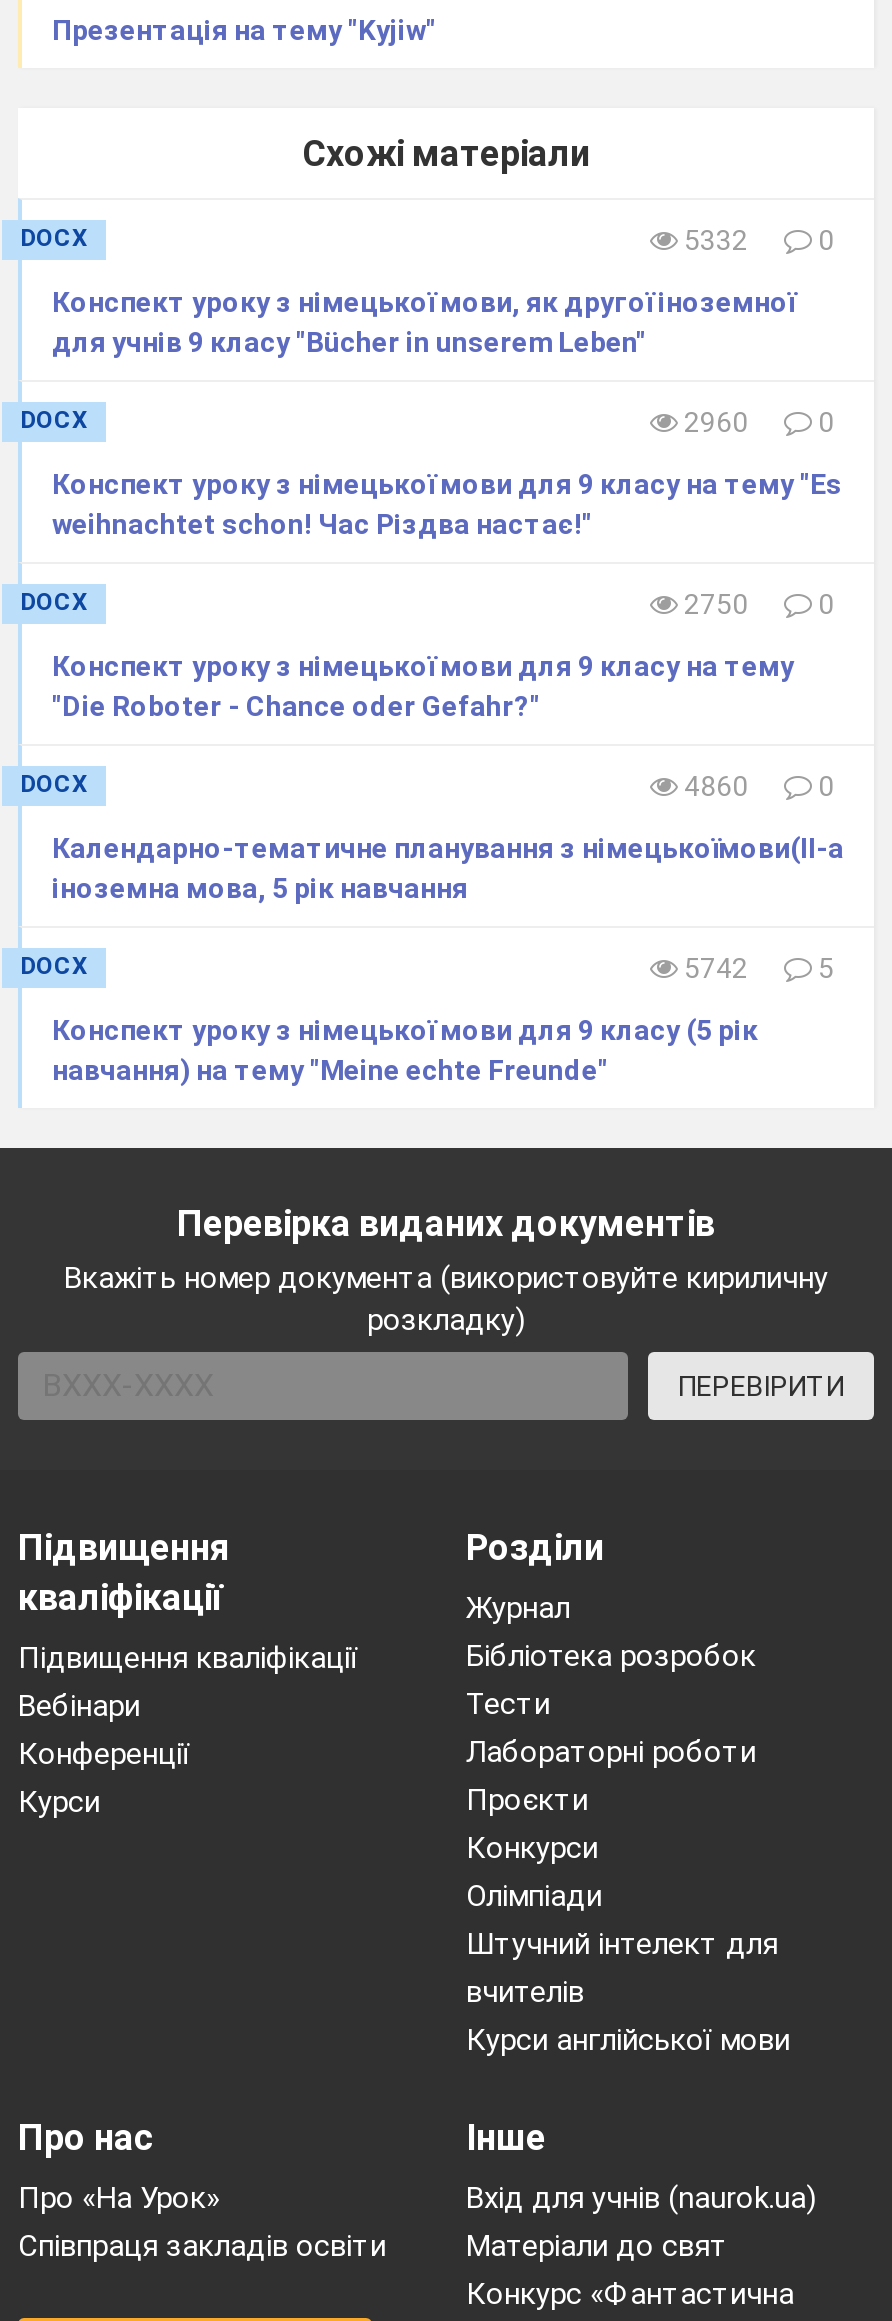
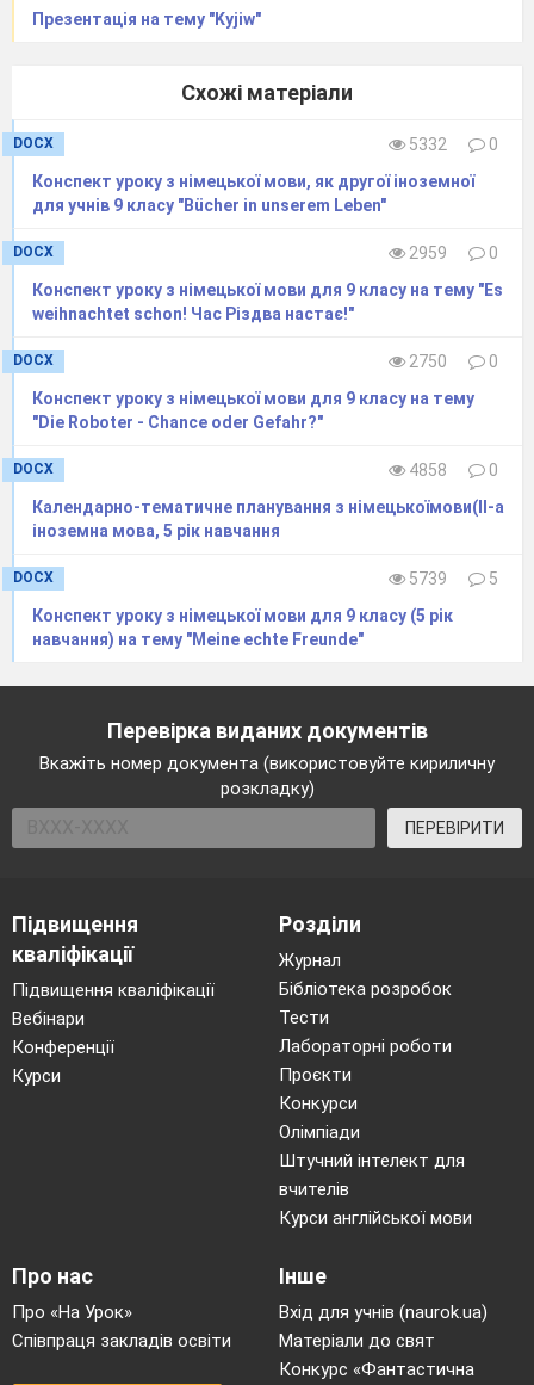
[678,407,834,439] 2960 0 -> [405,243,498,262] 2959 0
[678,771,834,803] 4860 0 -> [405,460,498,479] 4858 0
[678,953,834,985] 5742 5 -> [405,569,498,588] 5739 5

